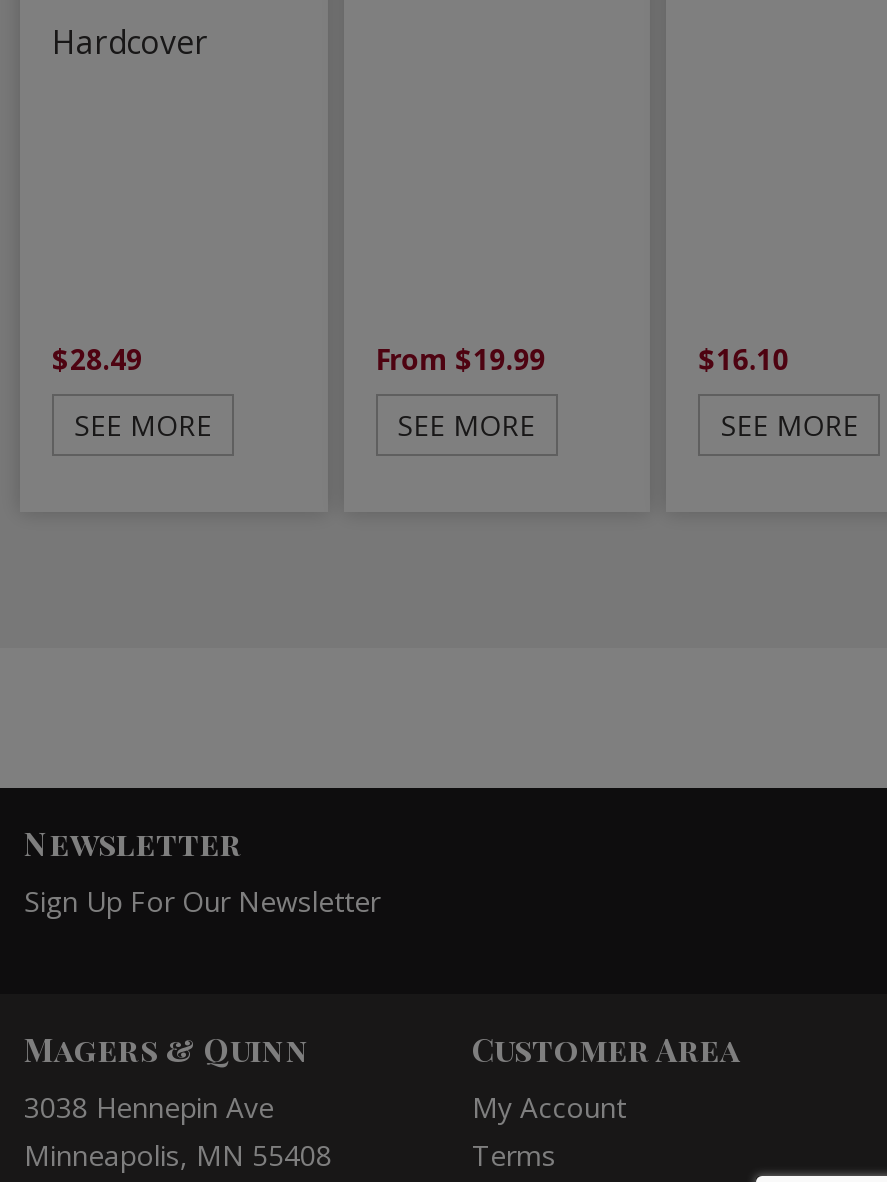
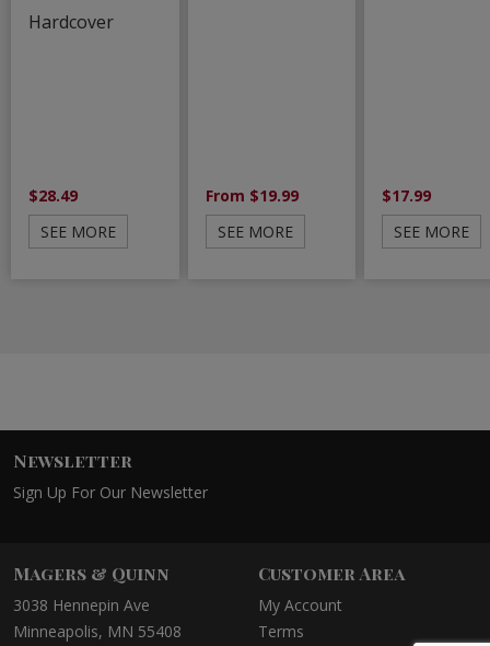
[698,340,788,378] $16.10 -> [382,185,431,206] $17.99

